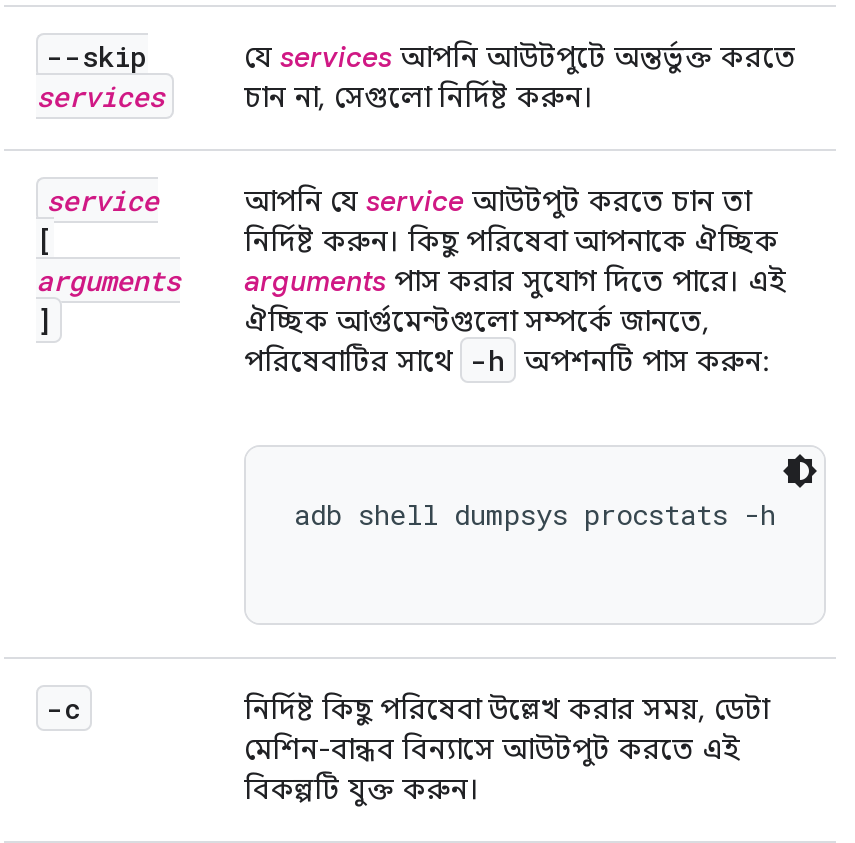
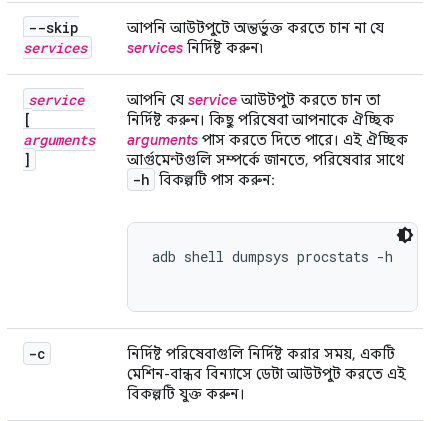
[244,39,796,115] যে services আপনি আউটপুটে অন্তর্ভুক্ত করতে | চান না, সেগুলো নির্দিষ্ট করুন। -> [127,19,384,57] আপনি আউটপুটে অন্তর্ভুক্ত করতে চান না যে | services নির্দিষ্ট করুন৷
[244,263,786,379] arguments পাস করার সুযোগ দিতে পারে। এই | ঐচ্ছিক আর্গুমেন্টগুলো সম্পর্কে জানতে, | পরিষেবাটির সাথে -h অপশনটি পাস করুন: -> [127,131,408,189] arguments পাস করতে দিতে পারে। এই ঐচ্ছিক | আর্গুমেন্টগুলি সম্পর্কে জানতে, পরিষেবার সাথে | -h বিকল্পটি পাস করুন:
[244,691,768,767] নির্দিষ্ট কিছু পরিষেবা উল্লেখ করার সময়, ডেটা | মেশিন-বান্ধব বিন্যাসে আউটপুট করতে এই -> [127,345,406,383] নির্দিষ্ট পরিষেবাগুলি নির্দিষ্ট করার সময়, একটি | মেশিন-বান্ধব বিন্যাসে ডেটা আউটপুট করতে এই

